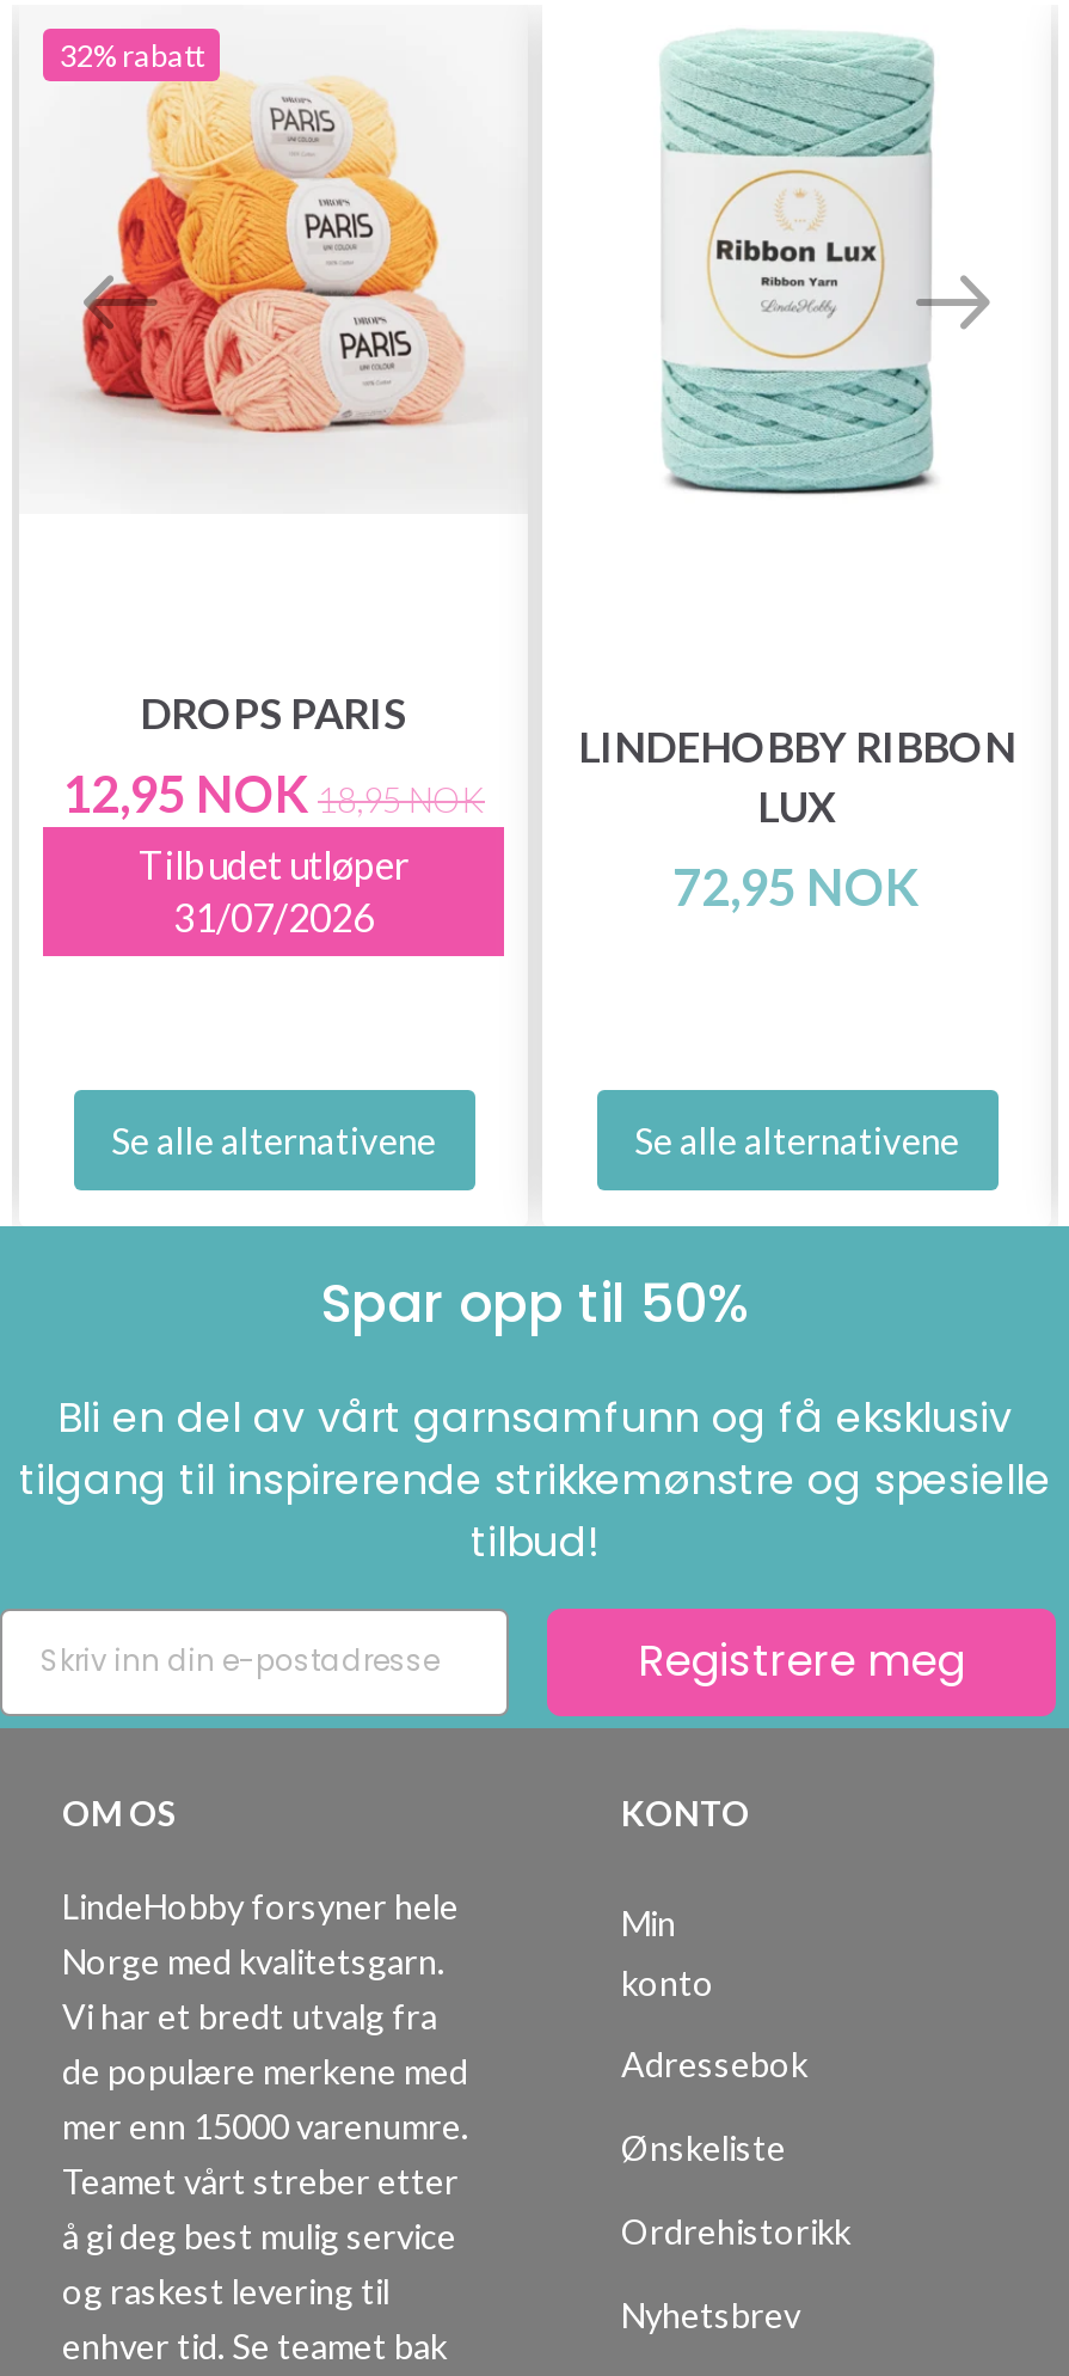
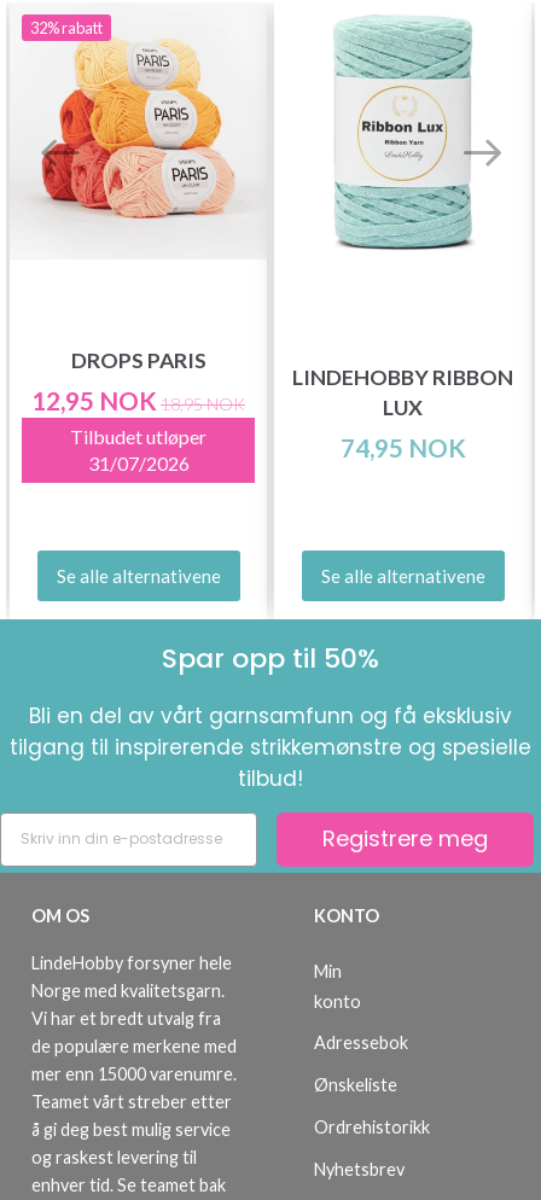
[672,856,921,916] 72,95 NOK -> [340,432,466,463] 74,95 NOK

